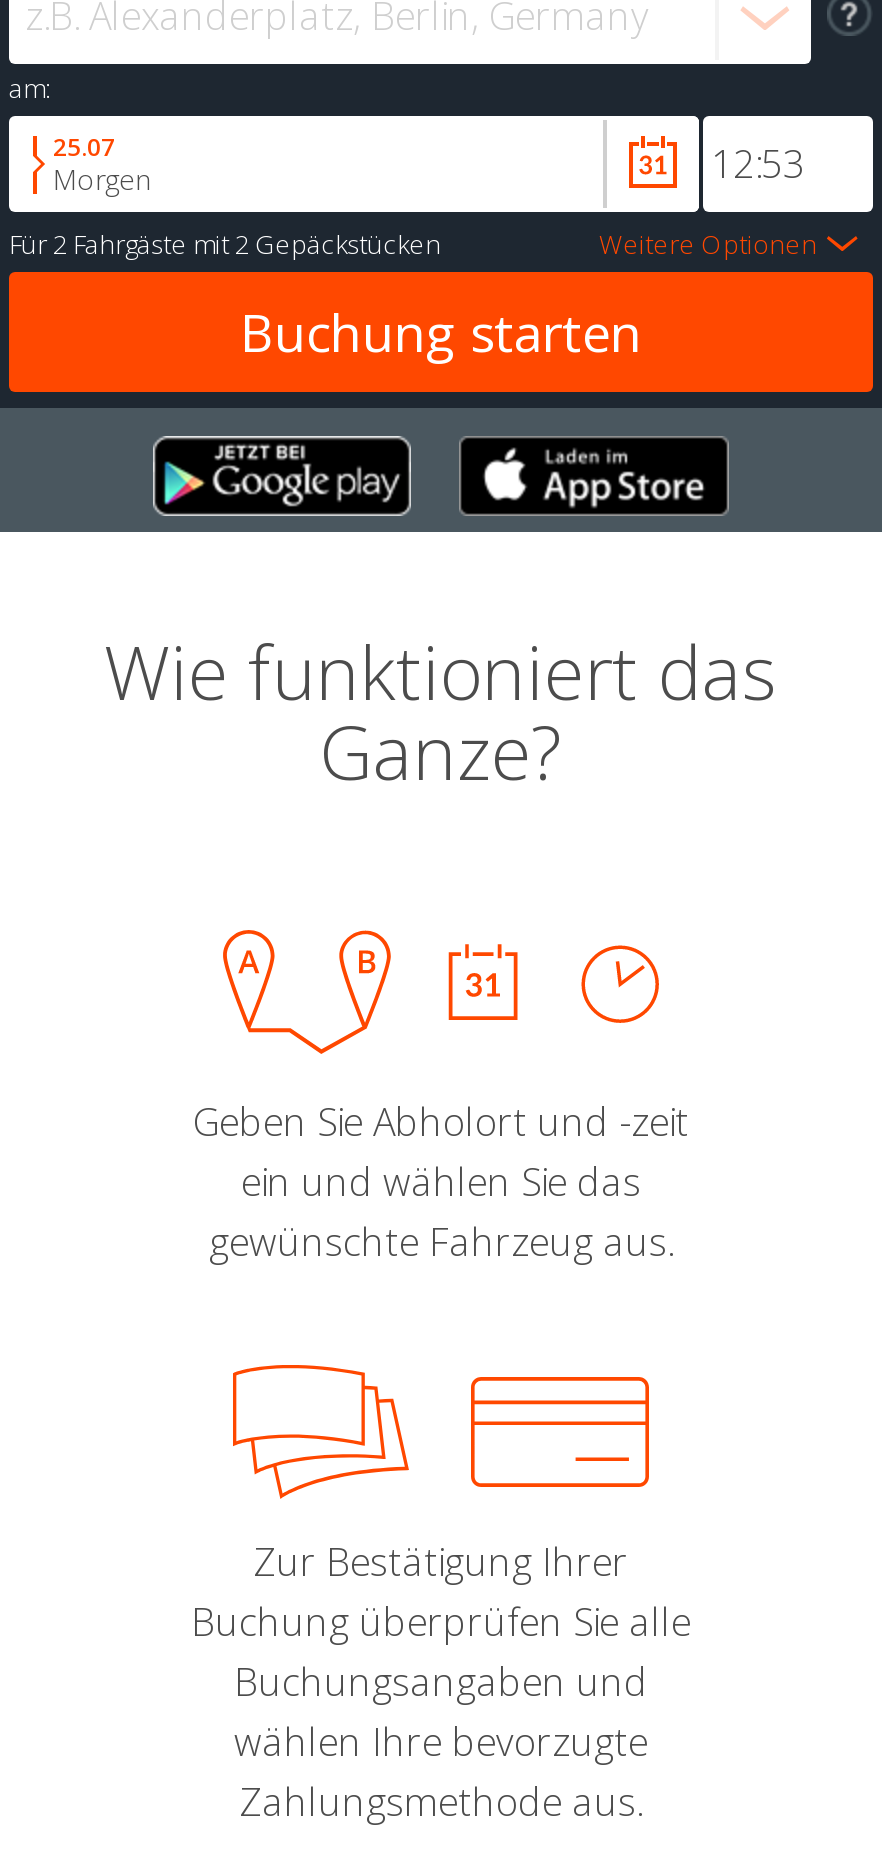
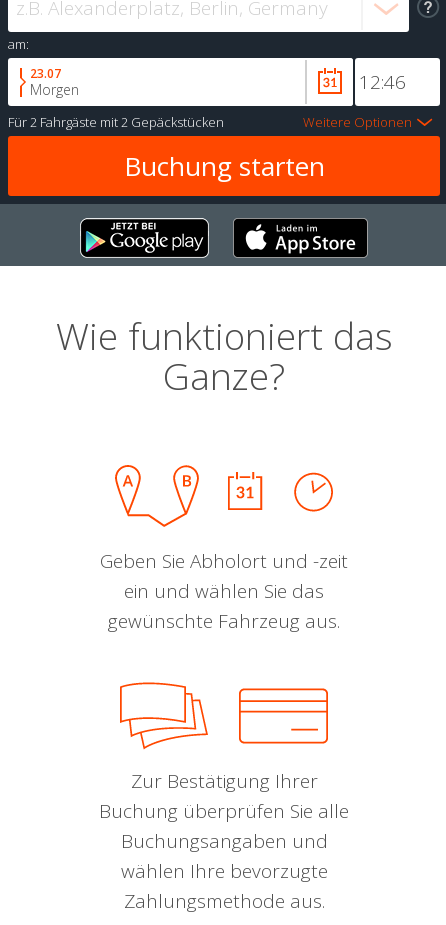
[53,131,115,165] 25.07 -> [30,65,61,82] 23.07

